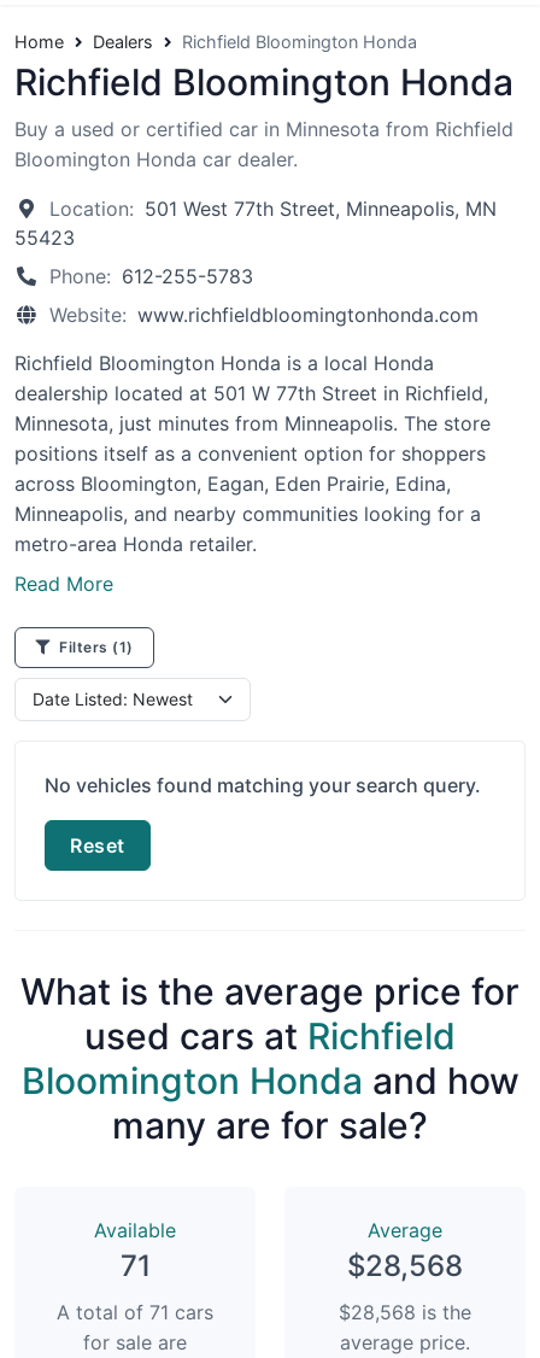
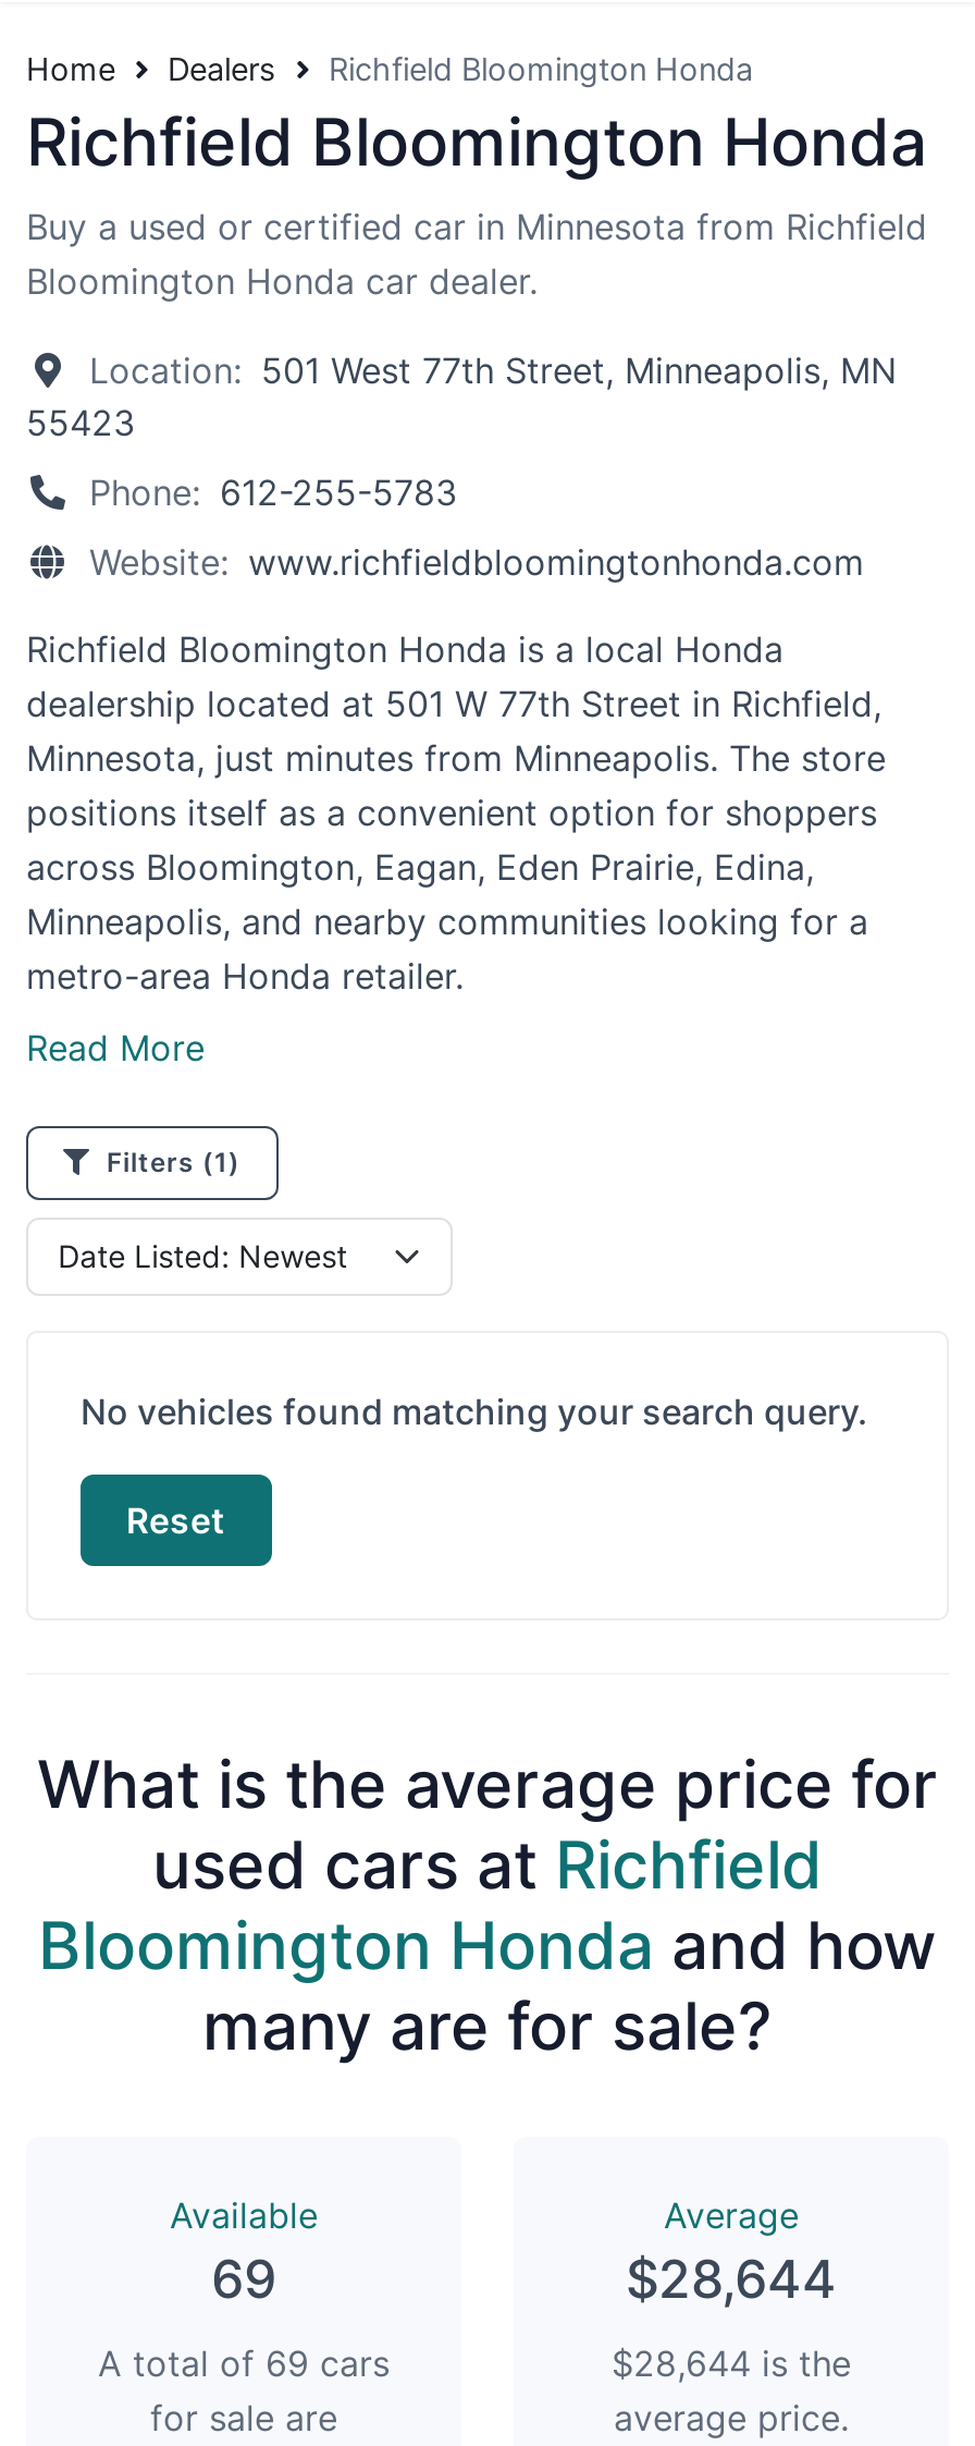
[120,1248,150,1283] 71 -> [211,2248,276,2311] 69
[347,1248,463,1283] $28,568 -> [626,2248,837,2311] $28,644
[57,1300,213,1324] A total of 71 cars -> [98,2341,390,2385] A total of 69 cars
[339,1300,471,1324] $28,568 is the -> [612,2341,851,2385] $28,644 is the

